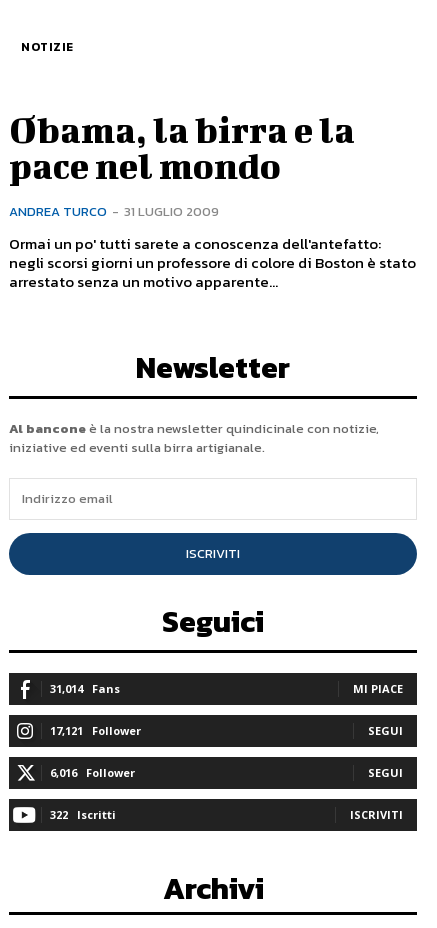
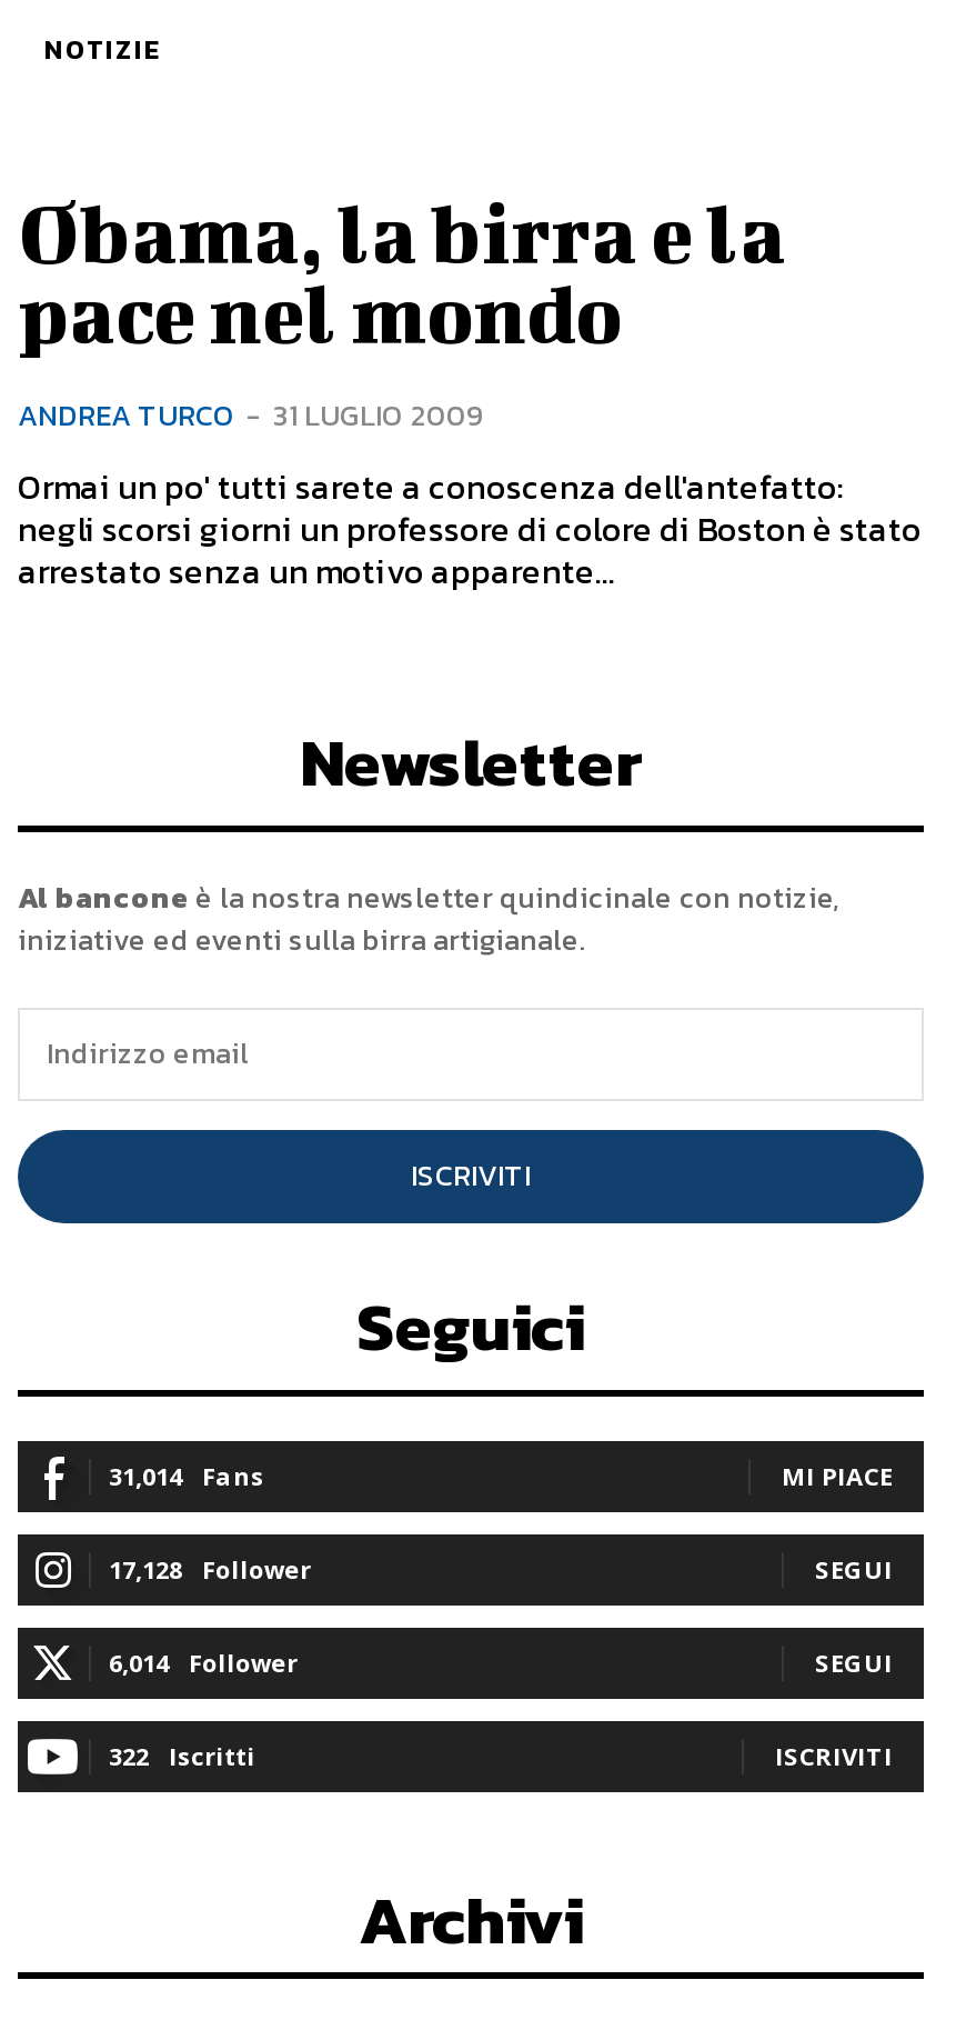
[50,723,141,738] 17,121 Follower -> [109,1552,311,1585] 17,128 Follower
[50,765,135,780] 6,016 Follower -> [109,1645,298,1678] 6,014 Follower

